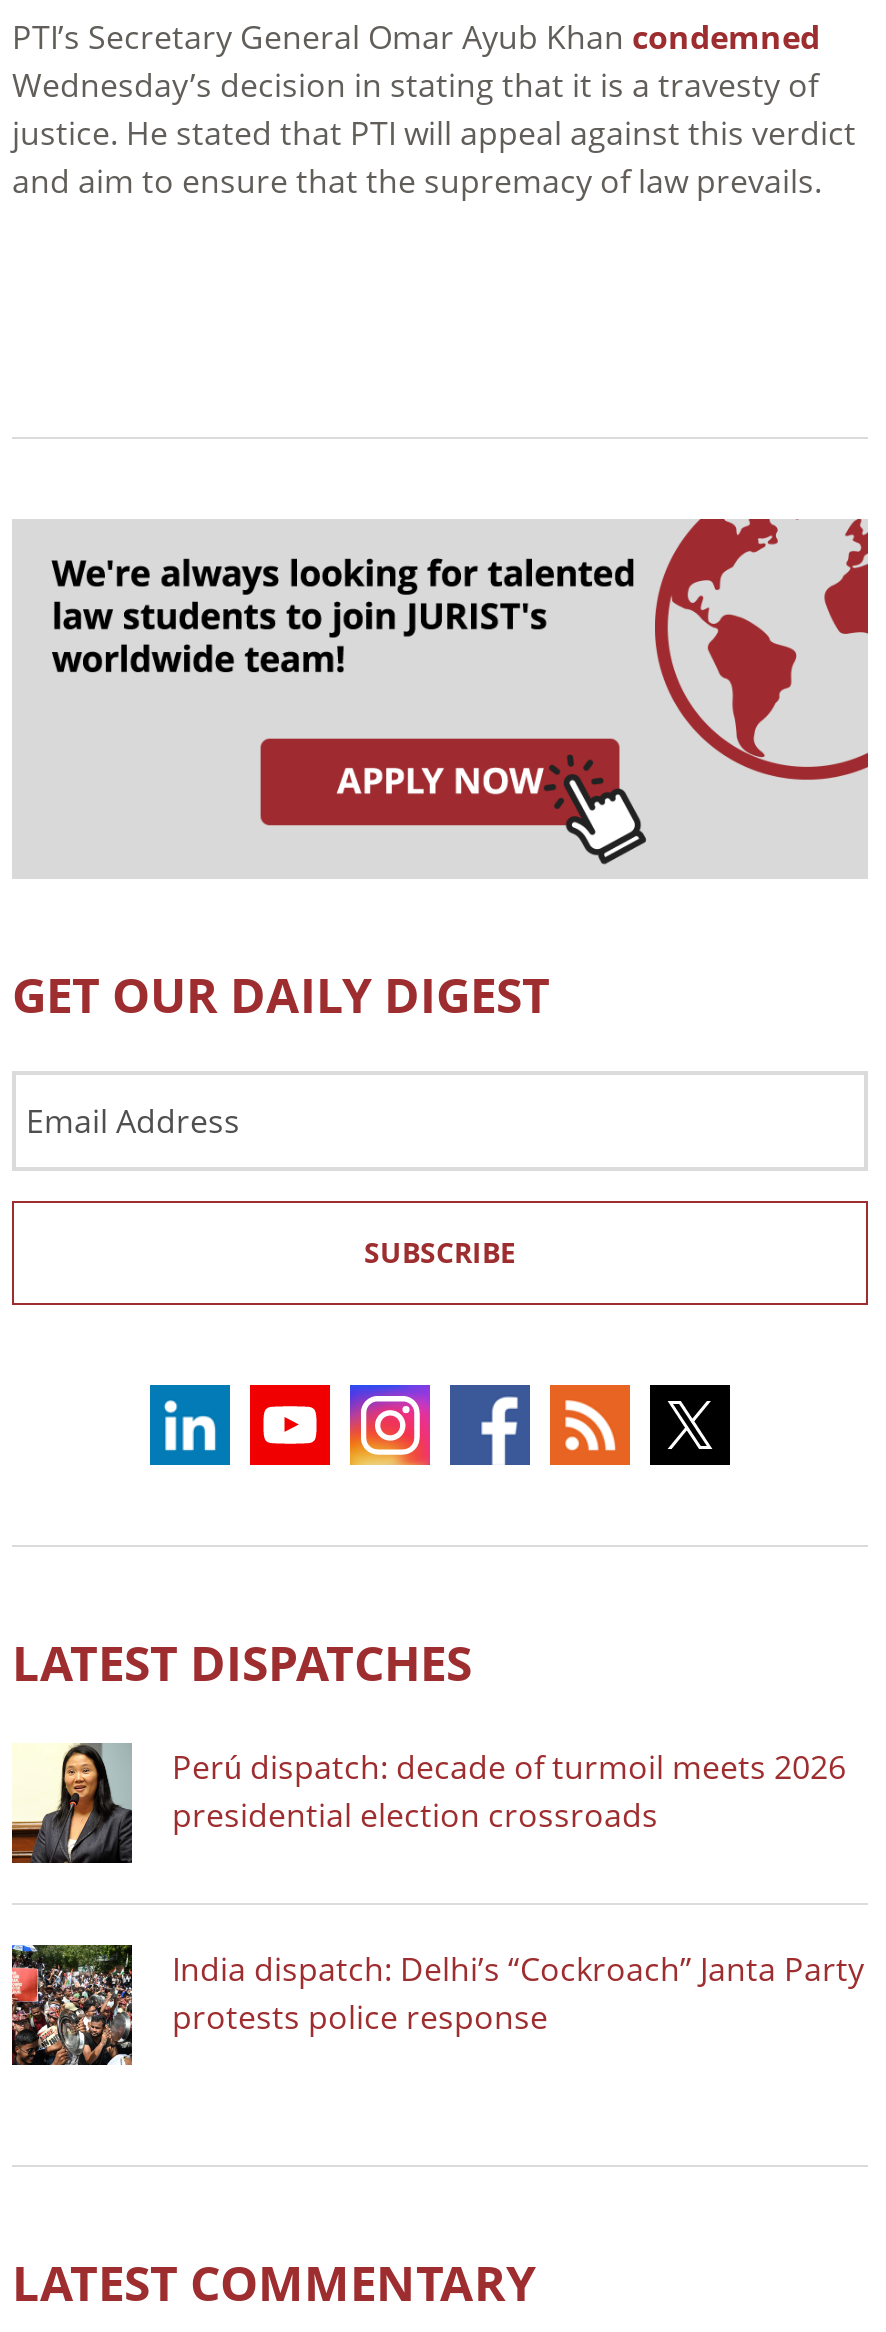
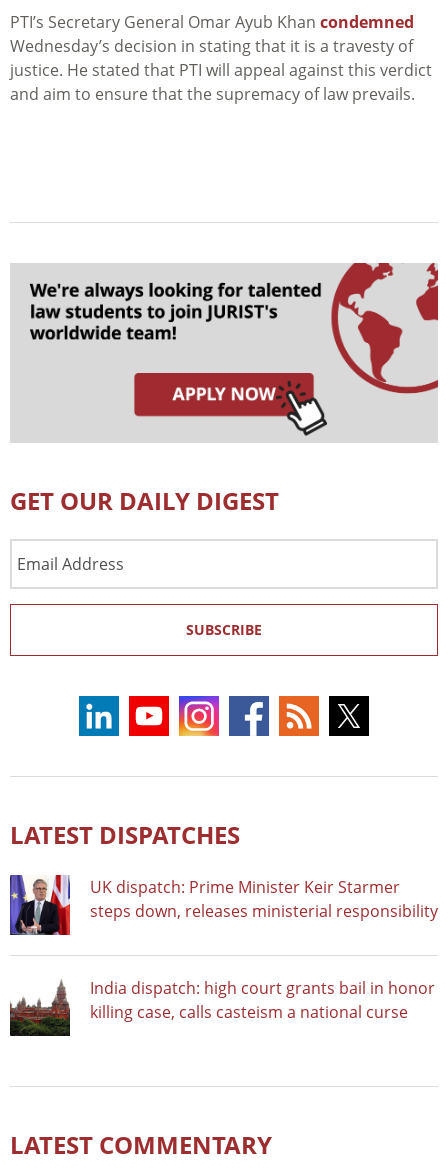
[10,1741,846,1865] [image] | Perú dispatch: decade of turmoil meets 2026 | presidential election crossroads -> [9,874,438,936] [image] | UK dispatch: Prime Minister Keir Starmer | steps down, releases ministerial responsibility
[10,1943,864,2067] [image] | India dispatch: Delhi’s “Cockroach” Janta Party | protests police response -> [10,976,435,1037] [image] | India dispatch: high court grants bail in honor | killing case, calls casteism a national curse

